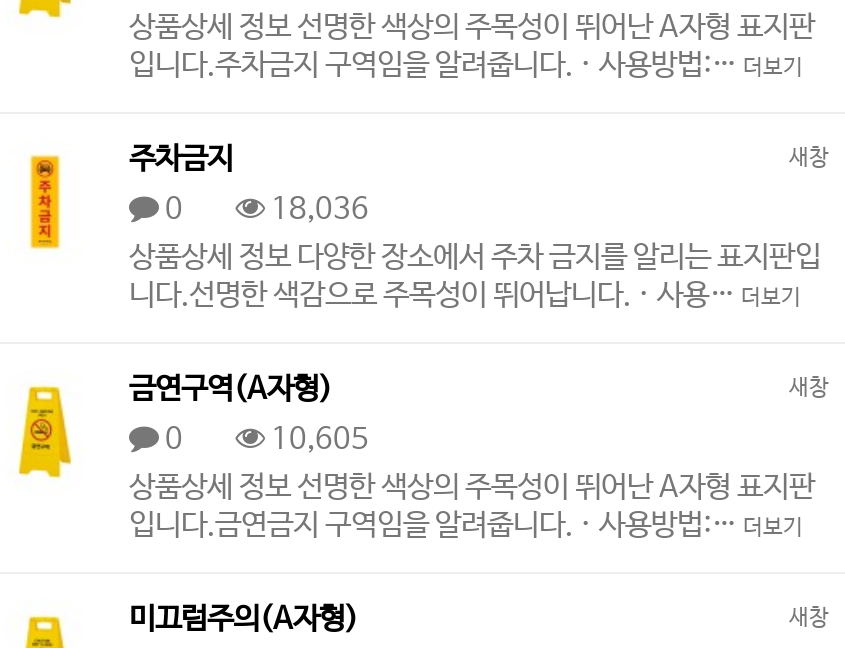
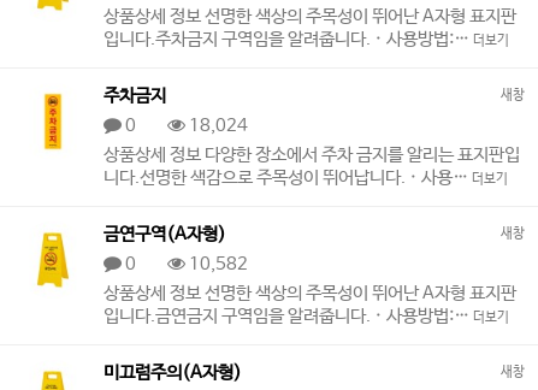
[265,192,369,226] 18,036 -> [185,116,248,136] 18,024
[265,422,369,456] 10,605 -> [185,254,248,274] 10,582

